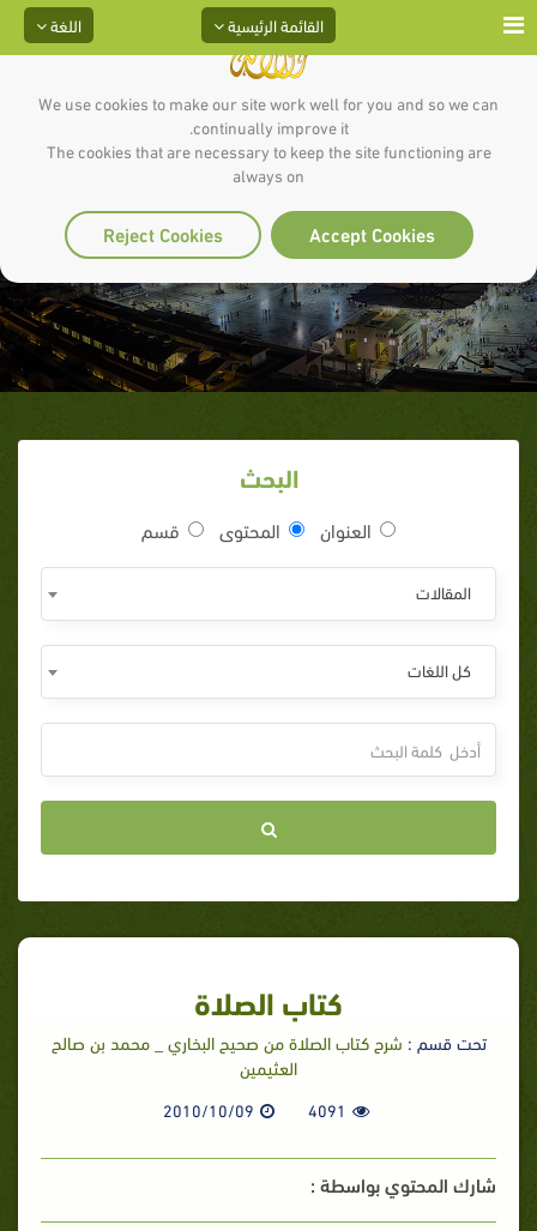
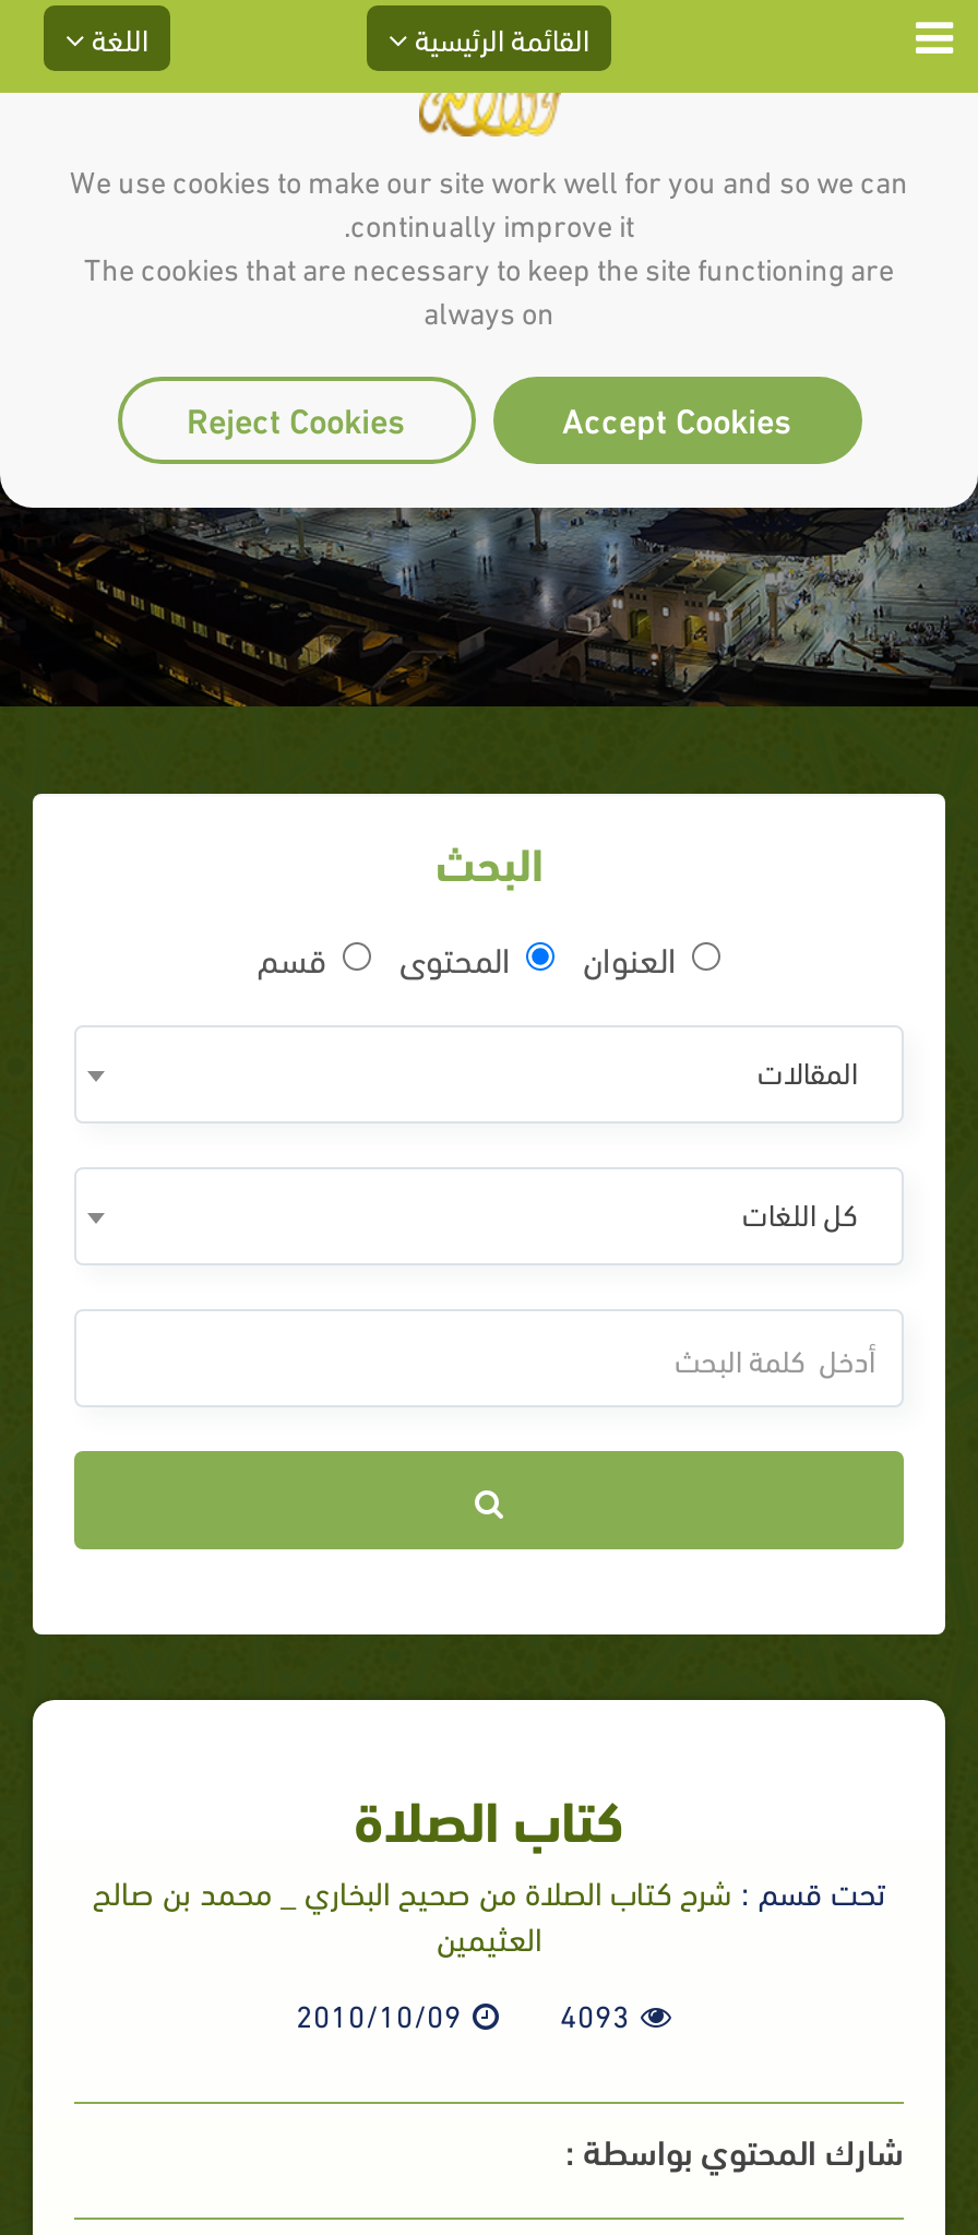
[307,1097,346,1122] 4091 -> [560,1990,630,2036] 4093

